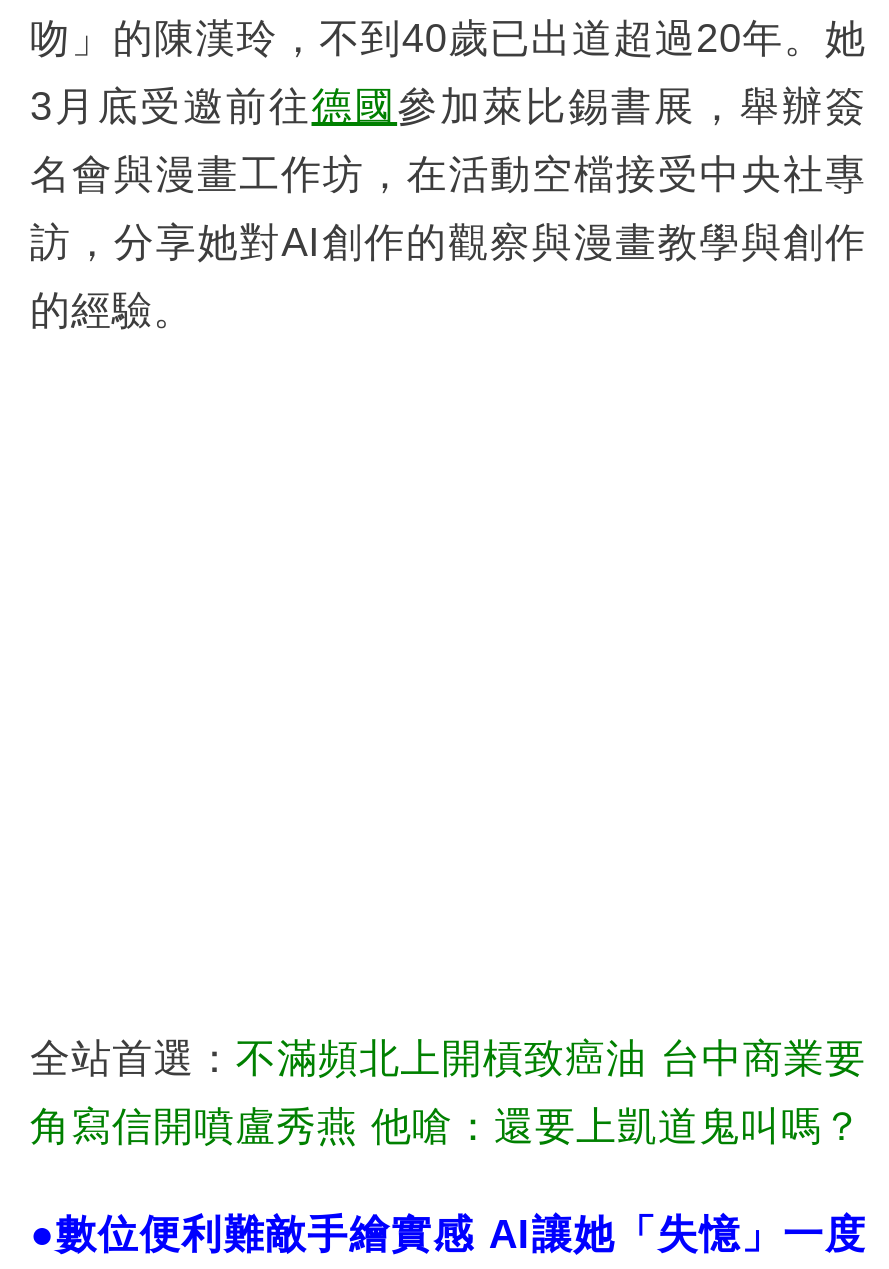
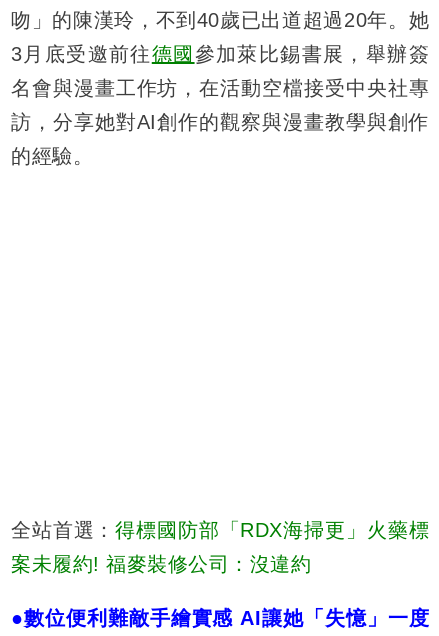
[30,1035,866,1079] 全站首選：不滿頻北上開槓致癌油 台中商業要 -> [11,519,429,541] 全站首選：得標國防部「RDX海掃更」火藥標
[30,1103,863,1147] 角寫信開噴盧秀燕 他嗆：還要上凱道鬼叫嗎？ -> [11,553,311,575] 案未履約! 福麥裝修公司：沒違約

